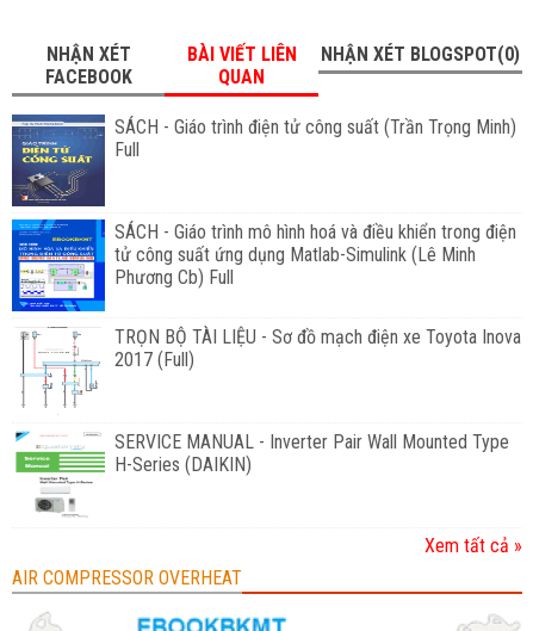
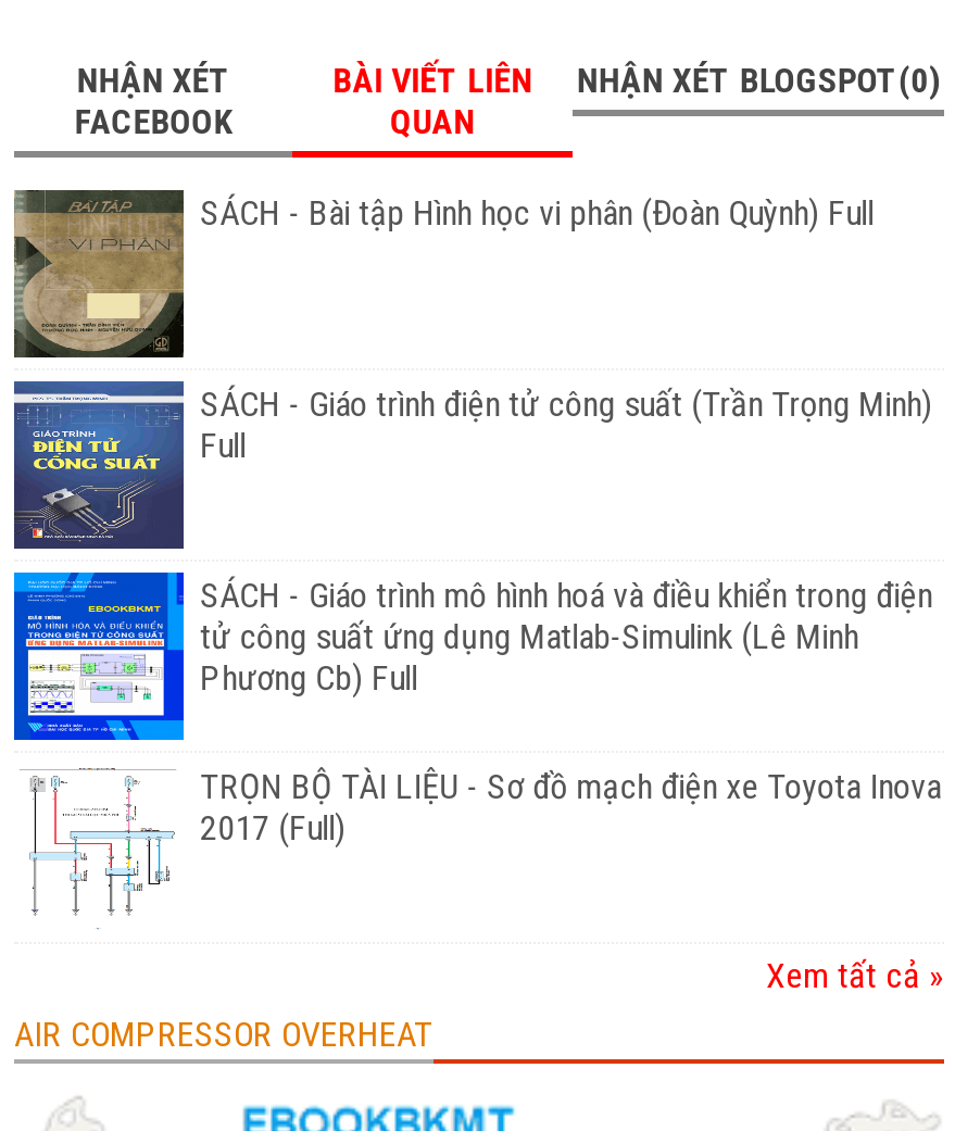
none -> [12,188,874,360] [image] | SÁCH - Bài tập Hình học vi phân (Đoàn Quỳnh) Full
moved [11,115,521,371] -> [12,383,941,848]: [image] | SÁCH - Giáo trình điện tử công suất (Trần Trọng Minh) | Full | SÁCH - Giáo trình mô hình hoá và điều khiển trong điện | tử công suất ứng dụng Matlab-Simulink (Lê Minh | Phương Cb) Full | TRỌN BỘ TÀI LIỆU - Sơ đồ mạch điện xe Toyota Inova | 2017 (Full)
moved [41,353,93,400] -> [66,816,162,901]: [image]
[14,430,509,516] [image] | SERVICE MANUAL - Inverter Pair Wall Mounted Type | H-Series (DAIKIN) -> none

